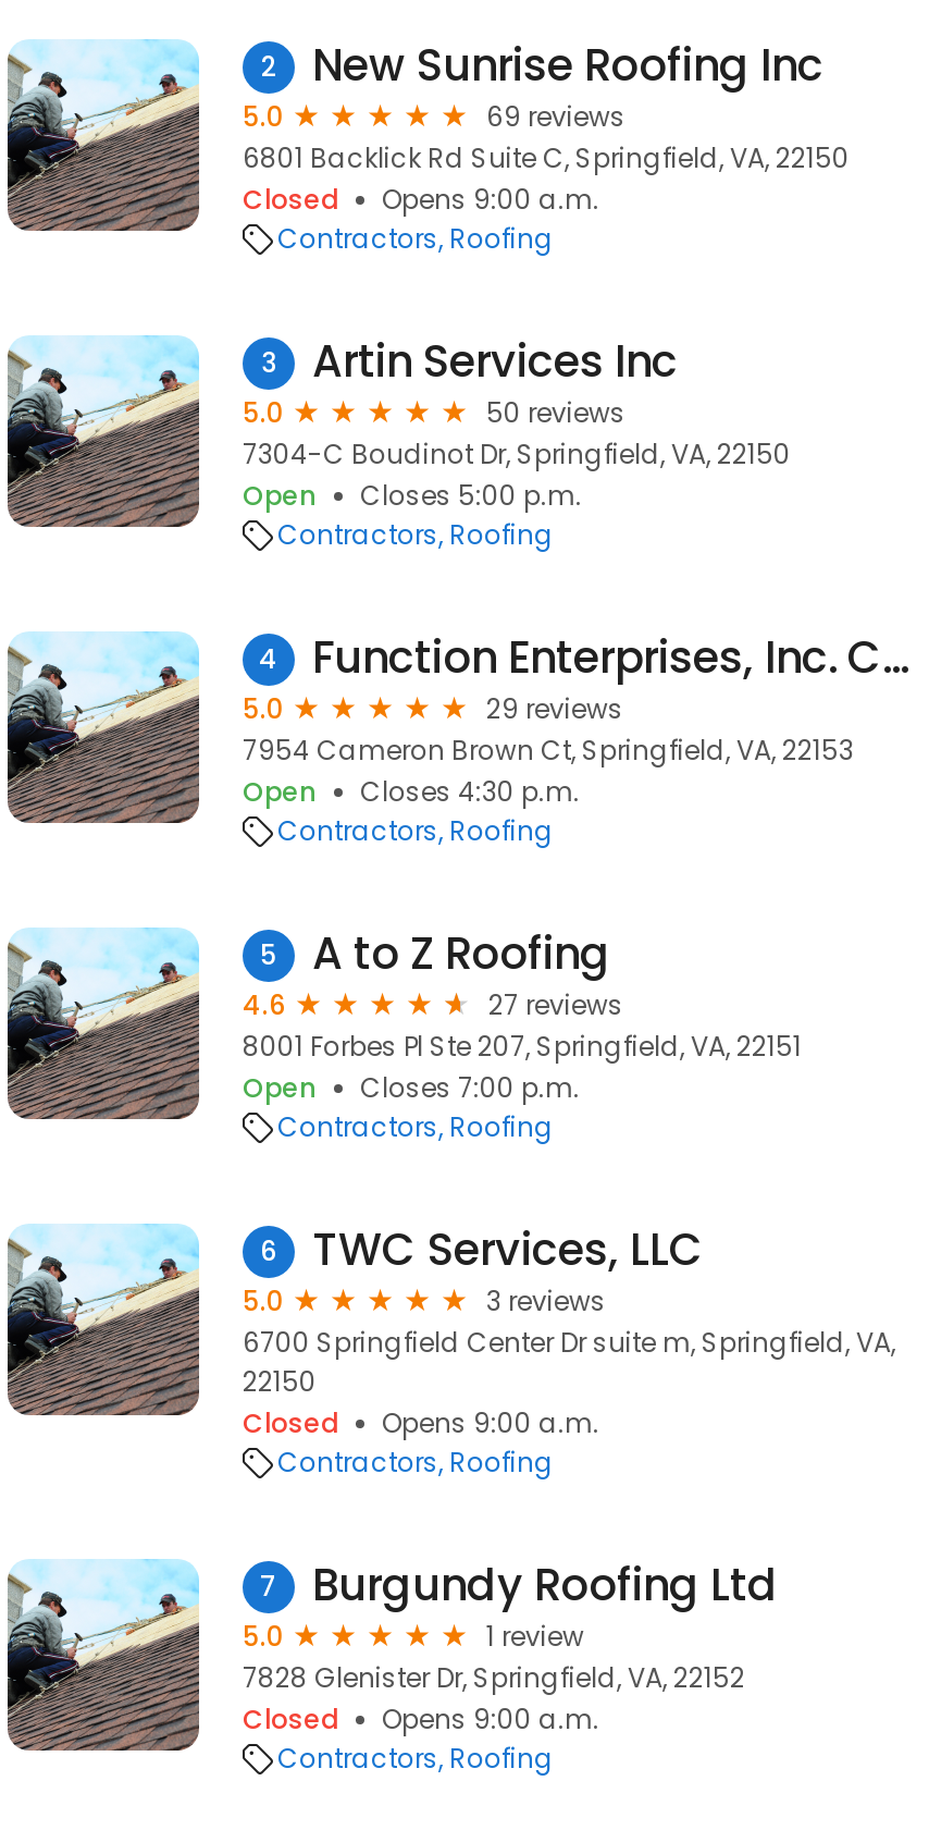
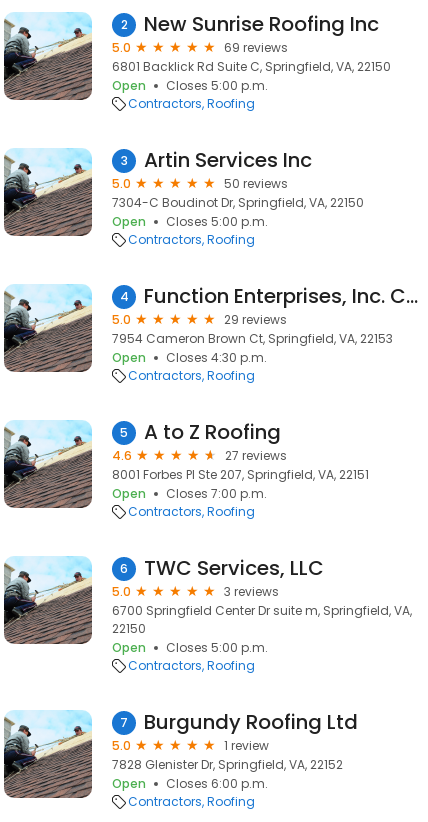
[243,181,599,218] Closed | Opens 9:00 a.m. -> [112,77,268,94] Open | Closes 5:00 p.m.
[243,1404,599,1441] Closed | Opens 9:00 a.m. -> [112,639,268,656] Open | Closes 5:00 p.m.
[243,1700,599,1737] Closed | Opens 9:00 a.m. -> [112,775,268,792] Open | Closes 6:00 p.m.

